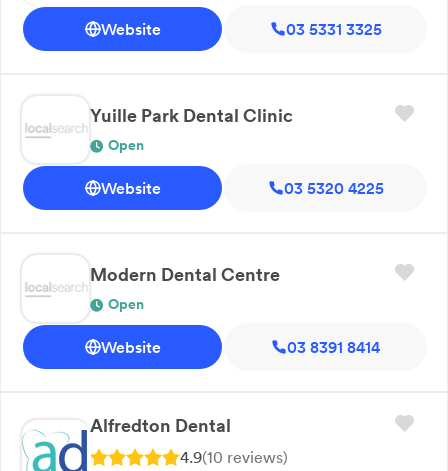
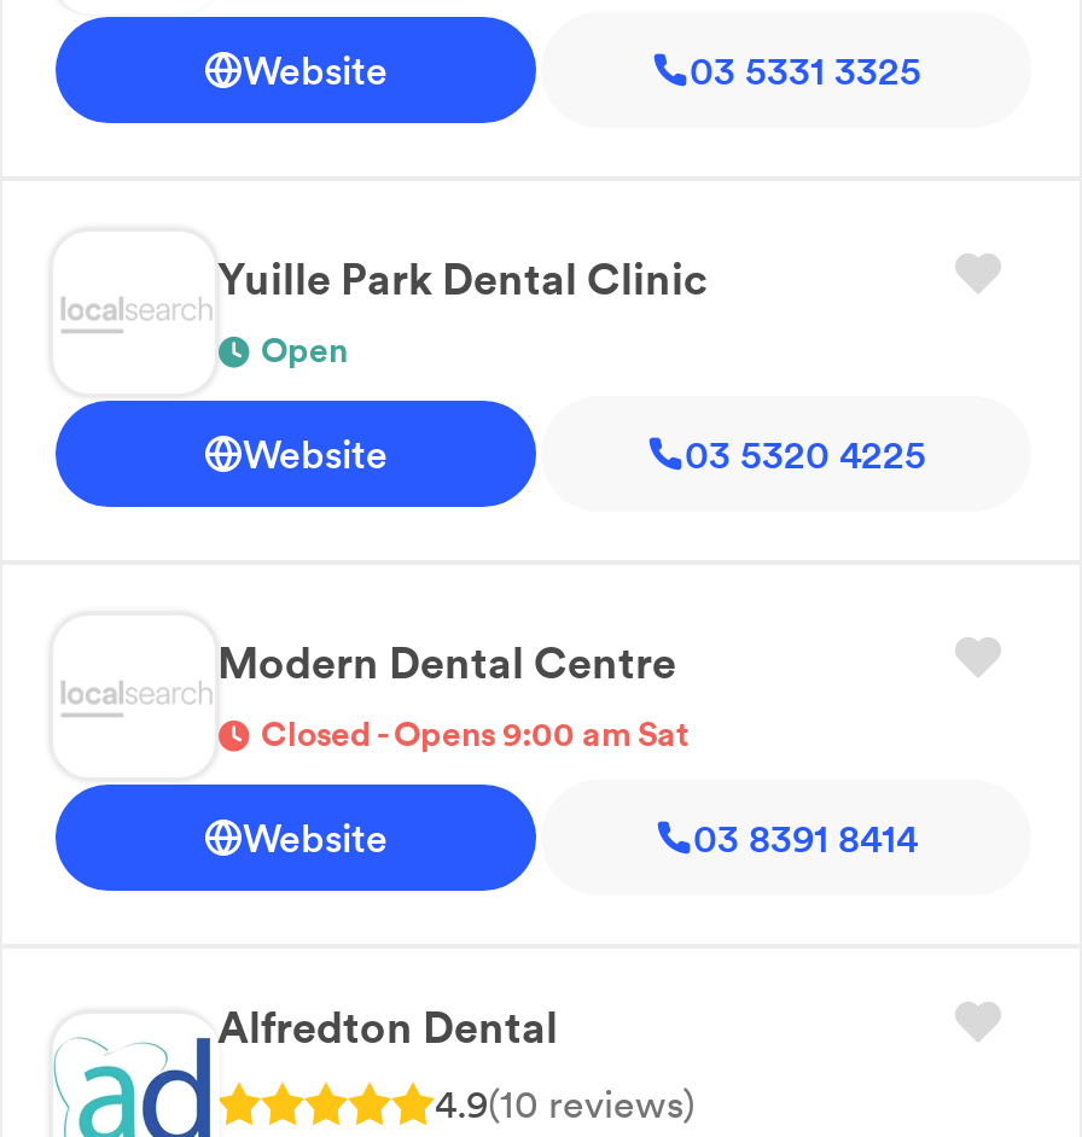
[108,295,144,313] Open -> [261,712,688,756] Closed - Opens 9:00 am Sat

